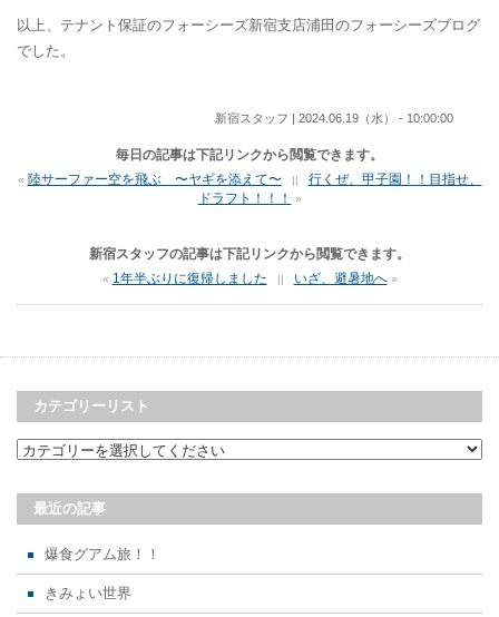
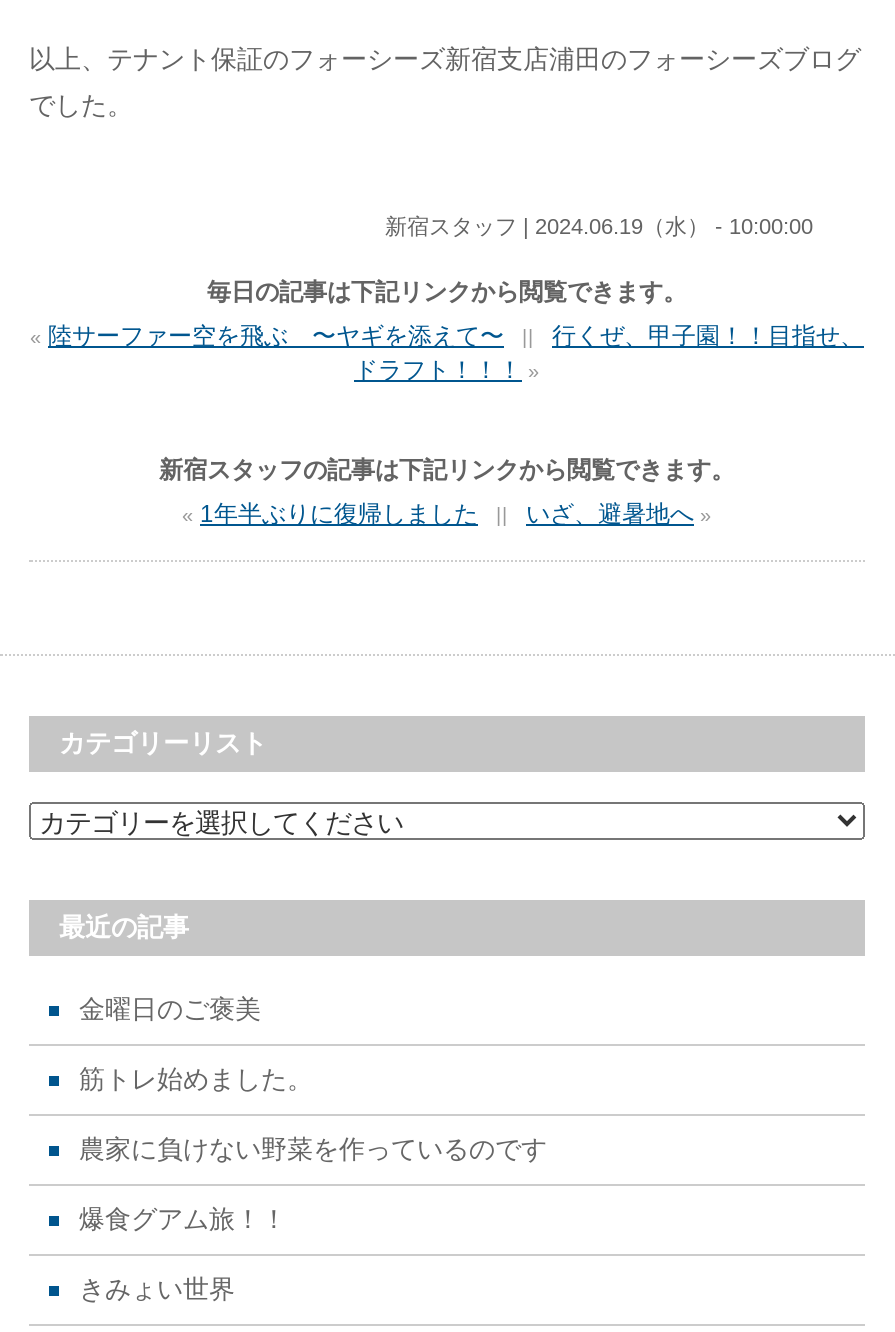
none -> [79,993,547,1163] 金曜日のご褒美 | 筋トレ始めました。 | 農家に負けない野菜を作っているのです

